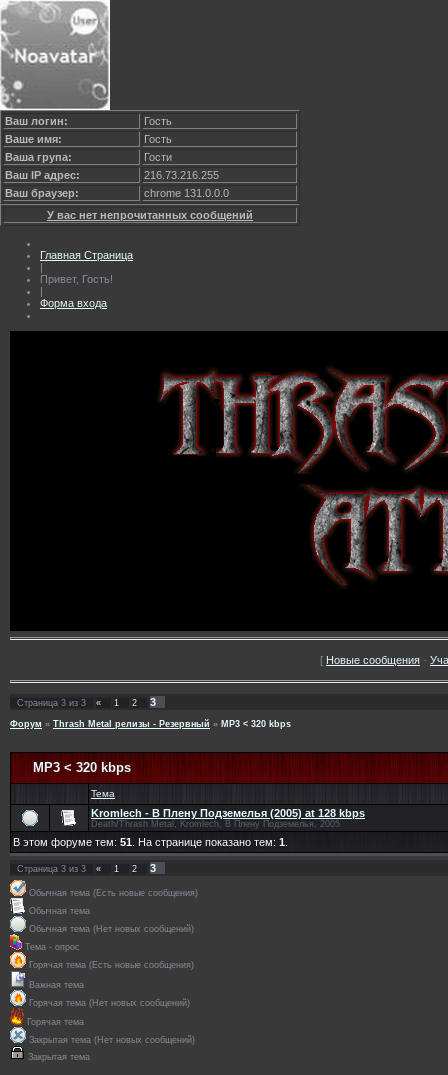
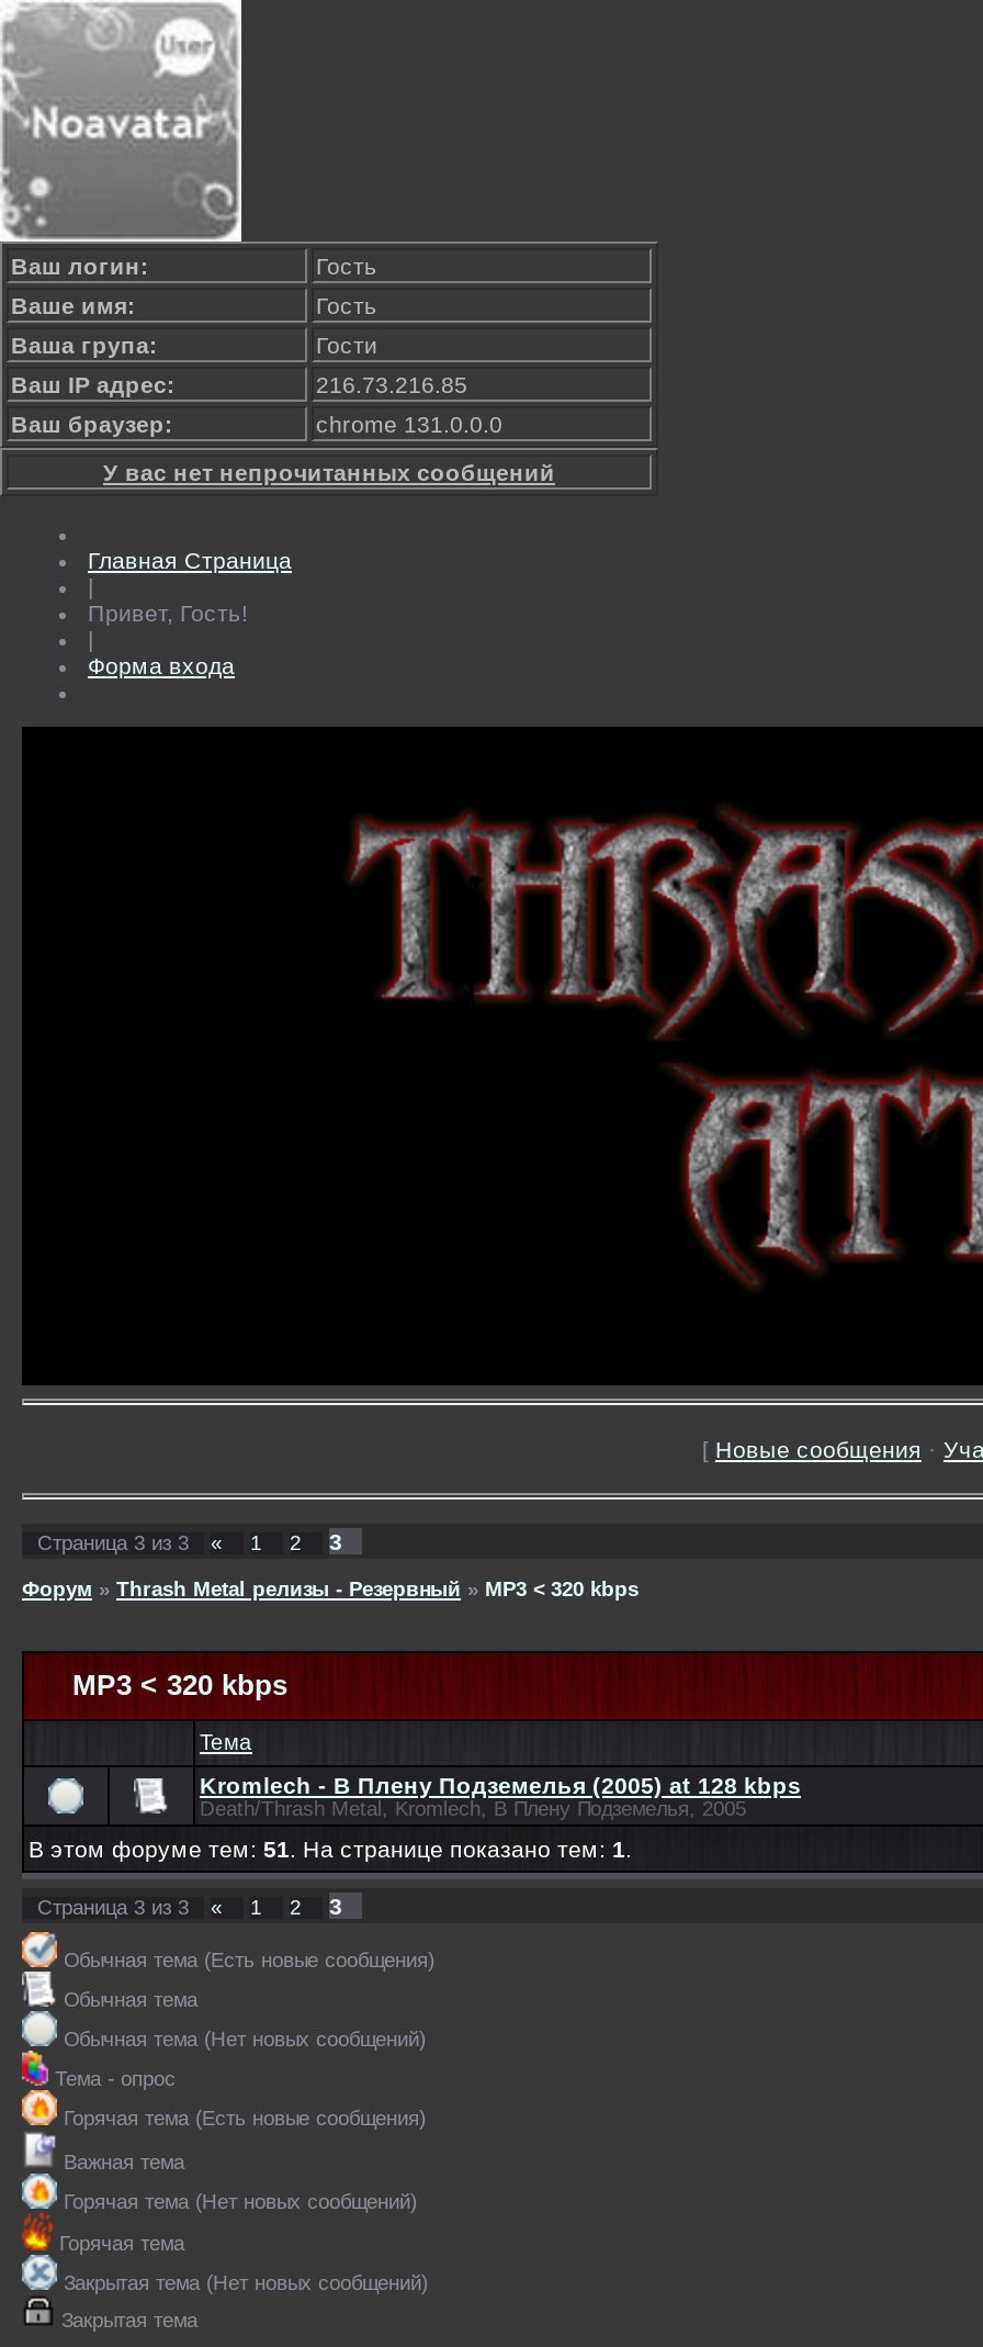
[144,169,219,181] 216.73.216.255 -> [316,371,467,397] 216.73.216.85

